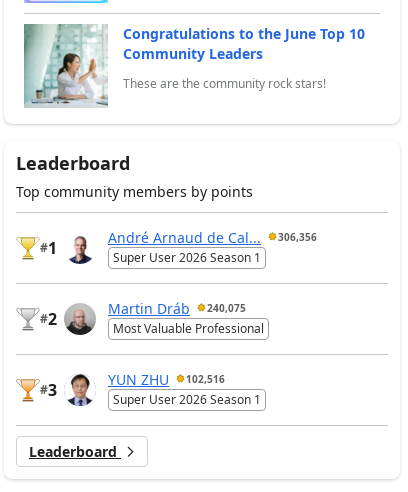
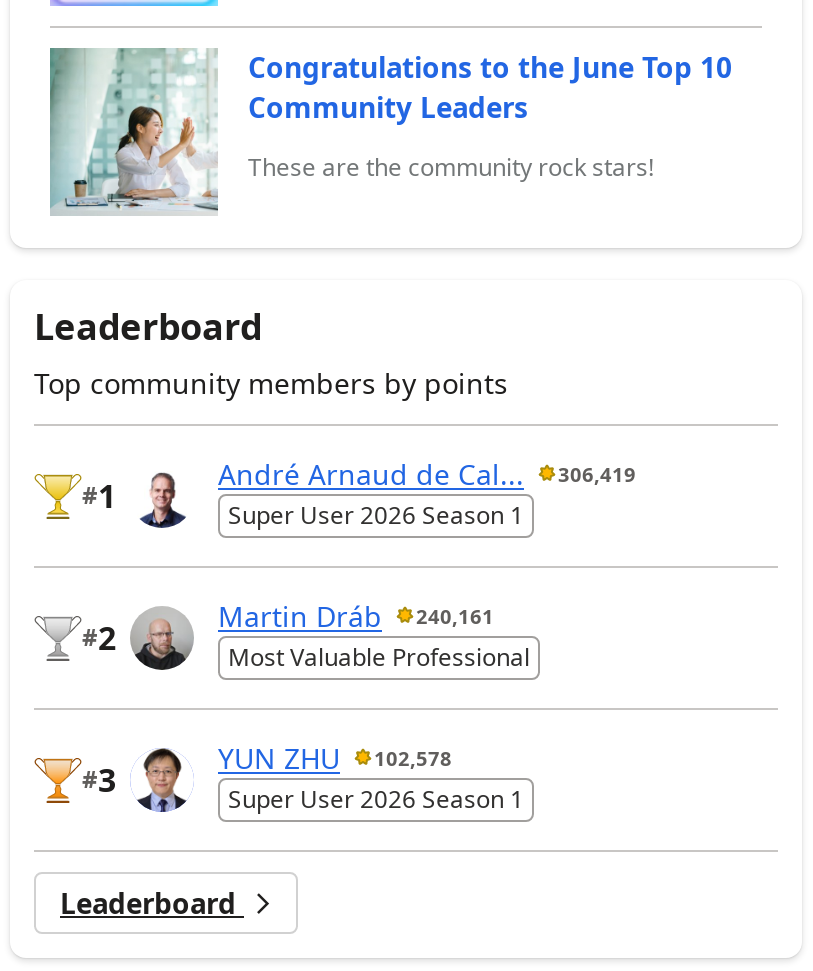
[108,227,317,246] André Arnaud de Cal... 306,356 -> [218,454,636,492] André Arnaud de Cal... 306,419
[108,298,246,317] Martin Dráb 240,075 -> [218,596,494,634] Martin Dráb 240,161
[108,369,225,388] YUN ZHU 102,516 -> [218,738,452,776] YUN ZHU 102,578

